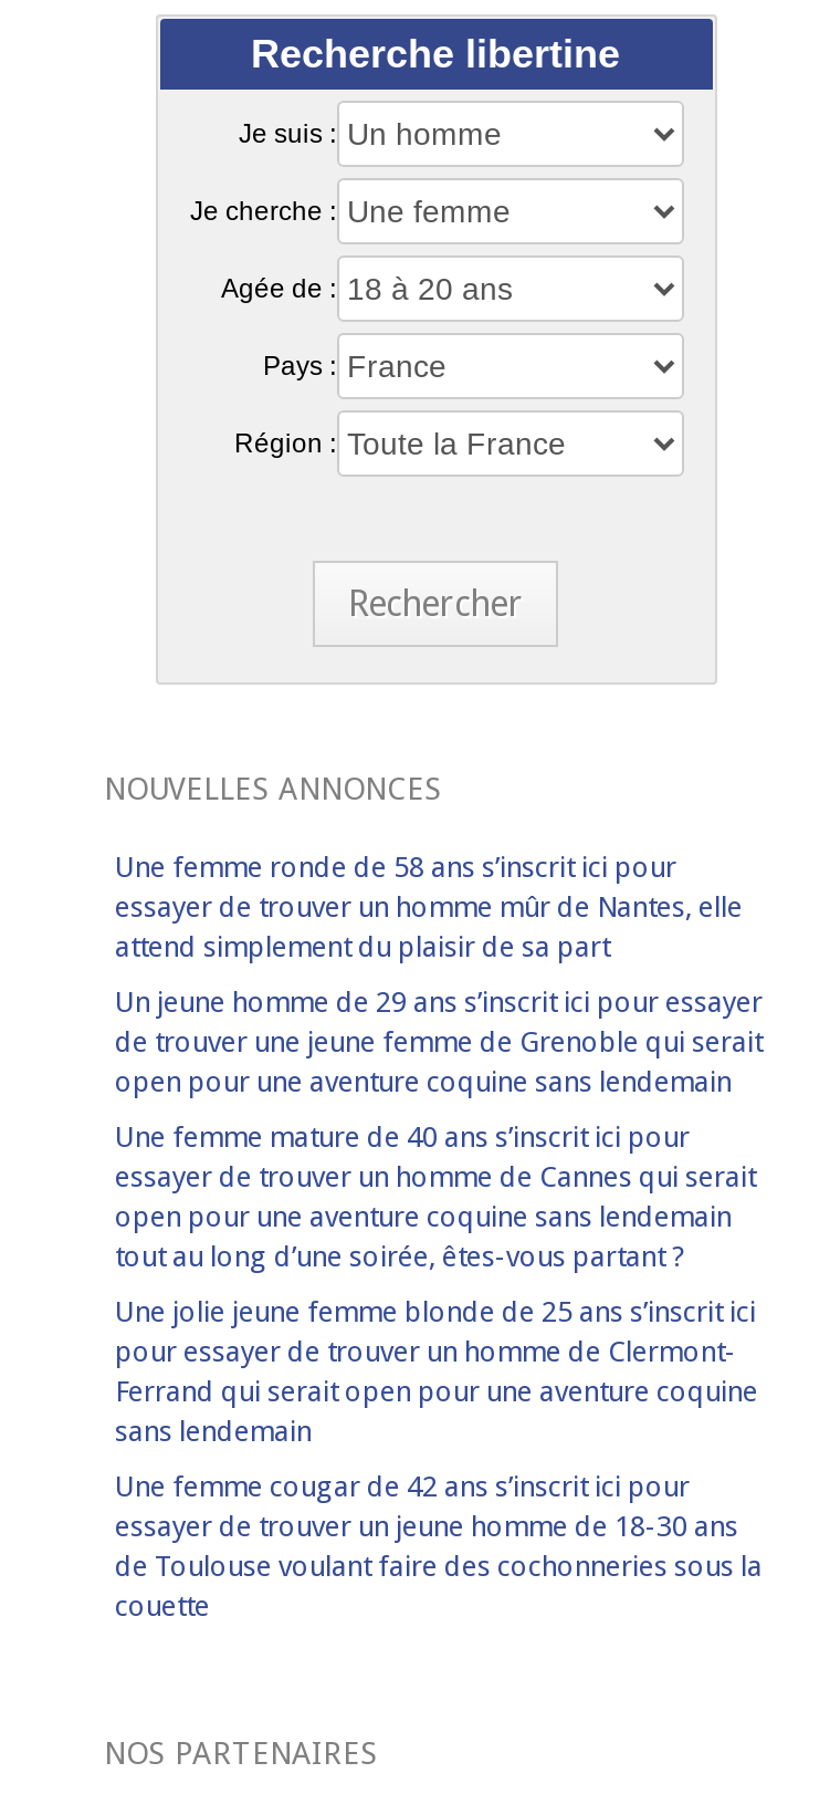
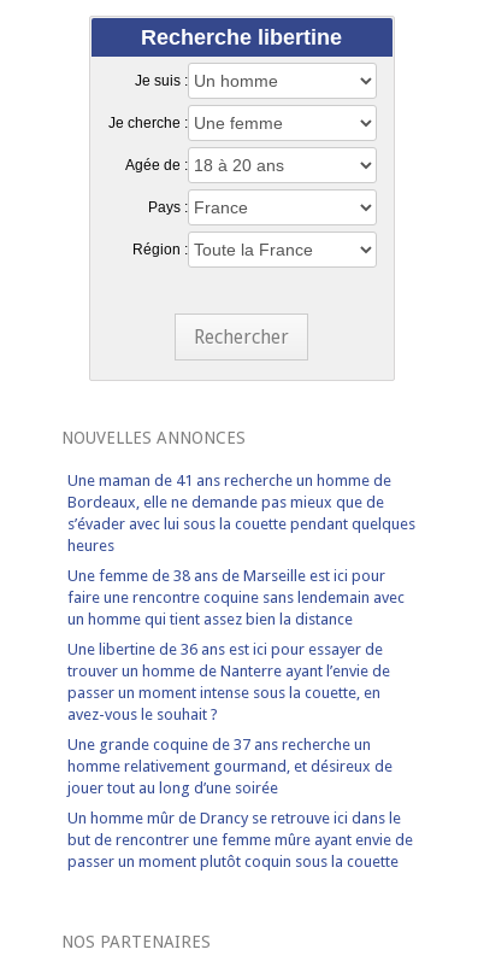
[115,851,743,964] Une femme ronde de 58 ans s’inscrit ici pour | essayer de trouver un homme mûr de Nantes, elle | attend simplement du plaisir de sa part -> [67,472,415,555] Une maman de 41 ans recherche un homme de | Bordeaux, elle ne demande pas mieux que de | s’évader avec lui sous la couette pendant quelques | heures
[115,986,763,1099] Un jeune homme de 29 ans s’inscrit ici pour essayer | de trouver une jeune femme de Grenoble qui serait | open pour une aventure coquine sans lendemain -> [67,567,404,628] Une femme de 38 ans de Marseille est ici pour | faire une rencontre coquine sans lendemain avec | un homme qui tient assez bien la distance
[115,1121,756,1273] Une femme mature de 40 ans s’inscrit ici pour | essayer de trouver un homme de Cannes qui serait | open pour une aventure coquine sans lendemain | tout au long d’une soirée, êtes-vous partant ? -> [67,640,390,724] Une libertine de 36 ans est ici pour essayer de | trouver un homme de Nanterre ayant l’envie de | passer un moment intense sous la couette, en | avez-vous le souhait ?
[115,1296,758,1448] Une jolie jeune femme blonde de 25 ans s’inscrit ici | pour essayer de trouver un homme de Clermont- | Ferrand qui serait open pour une aventure coquine | sans lendemain -> [67,736,392,797] Une grande coquine de 37 ans recherche un | homme relativement gourmand, et désireux de | jouer tout au long d’une soirée
[115,1470,763,1623] Une femme cougar de 42 ans s’inscrit ici pour | essayer de trouver un jeune homme de 18-30 ans | de Toulouse voulant faire des cochonneries sous la | couette -> [67,809,412,871] Un homme mûr de Drancy se retrouve ici dans le | but de rencontrer une femme mûre ayant envie de | passer un moment plutôt coquin sous la couette

